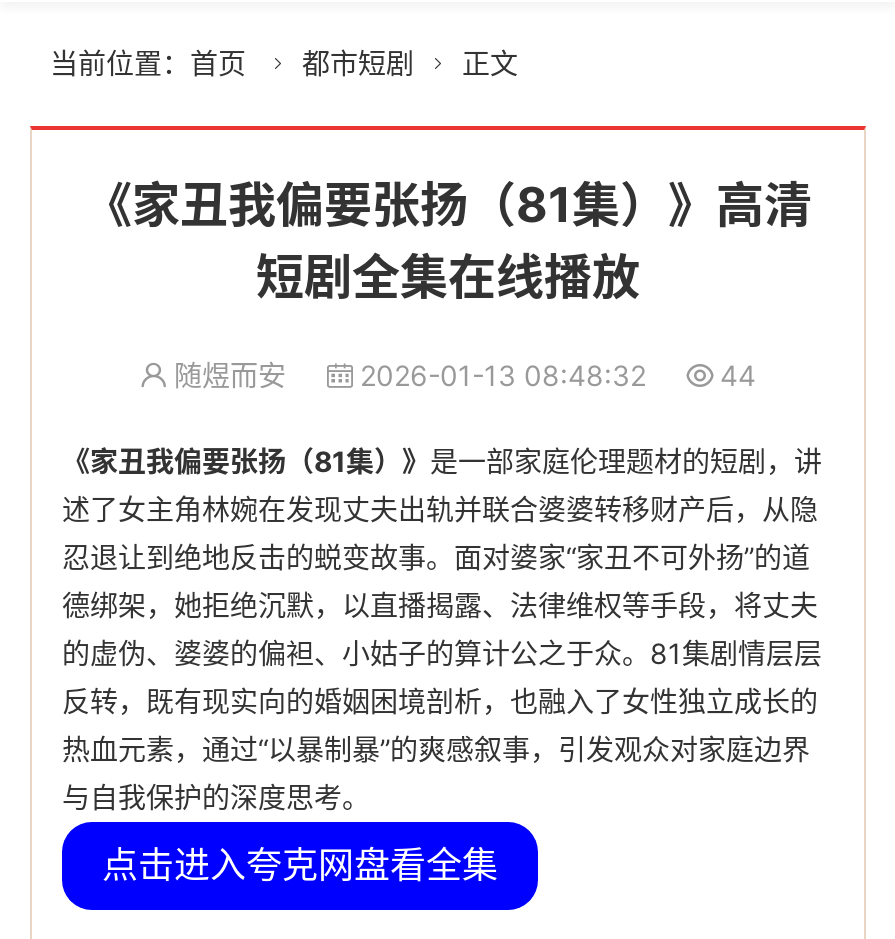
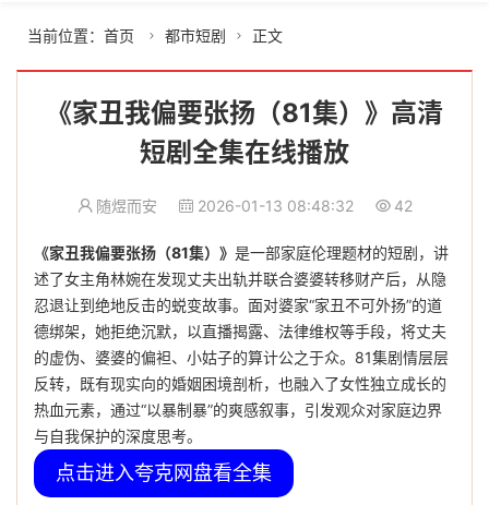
[720,358,756,392] 44 -> [393,196,412,215] 42

